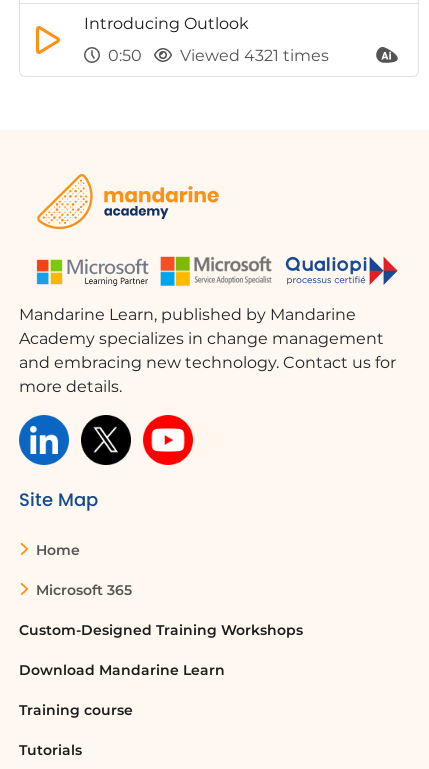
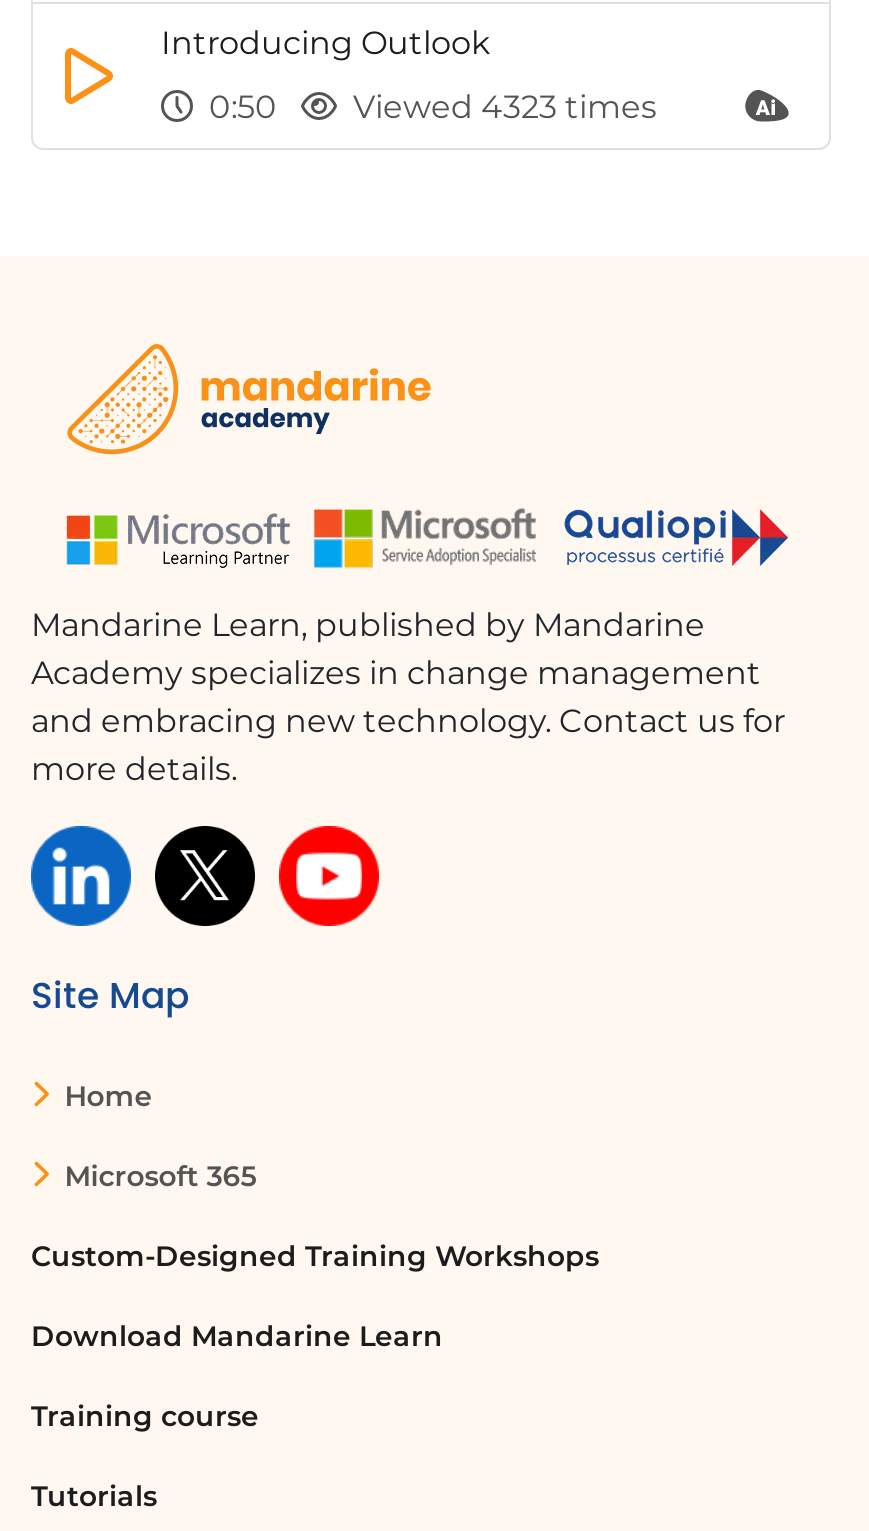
[104,46,329,65] 0:50 Viewed 4321 times -> [201,87,657,125] 0:50 Viewed 4323 times

